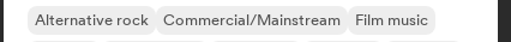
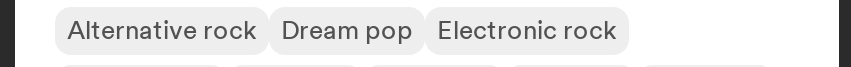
[163,11,428,29] Commercial/Mainstream | Film music -> [281,15,617,45] Dream pop | Electronic rock

